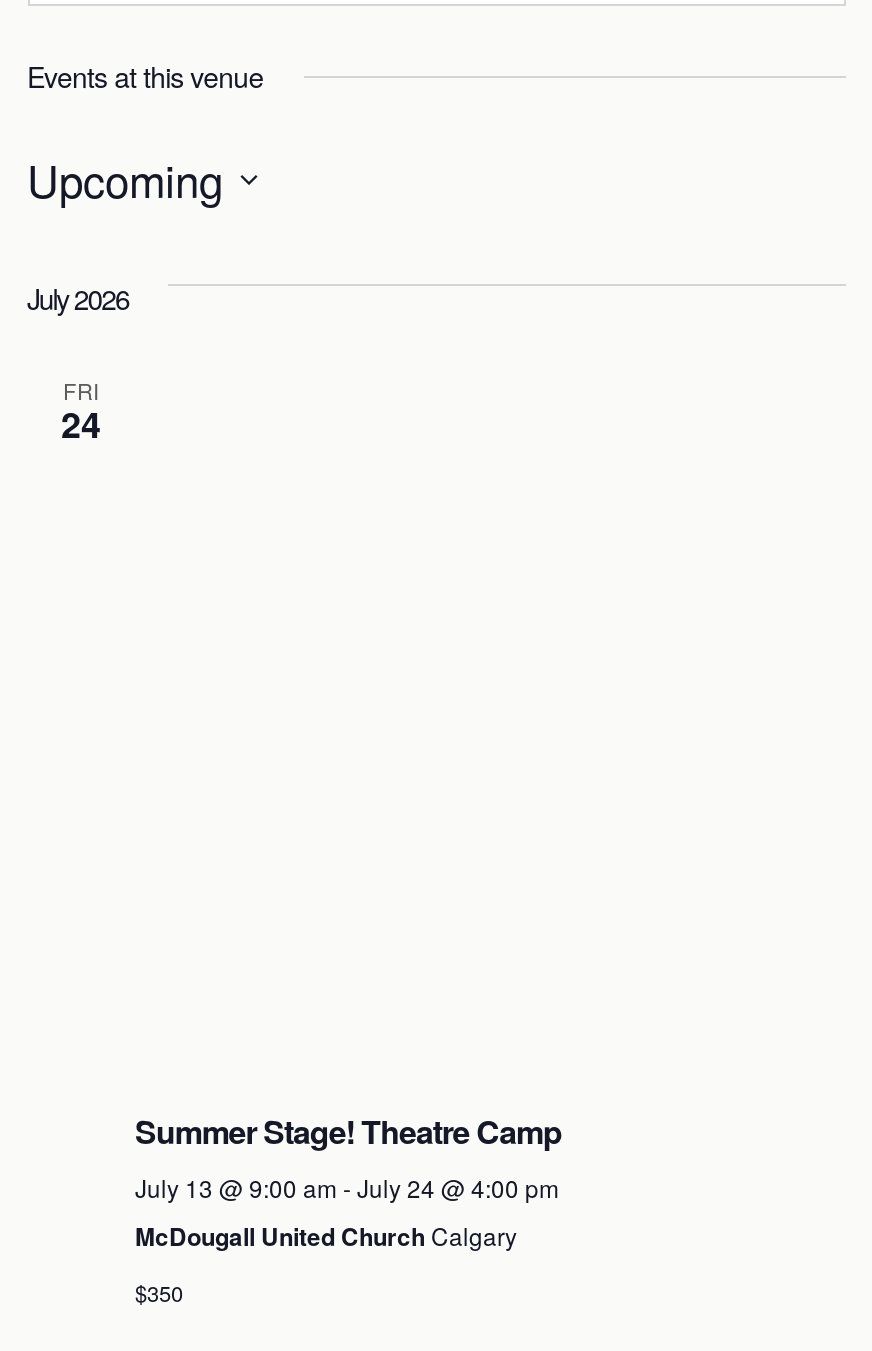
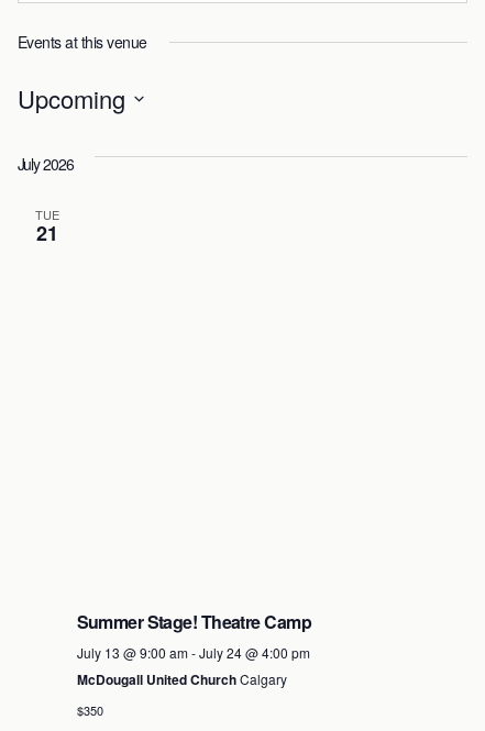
[61,374,101,450] FRI | 24 -> [35,206,59,247] TUE | 21

